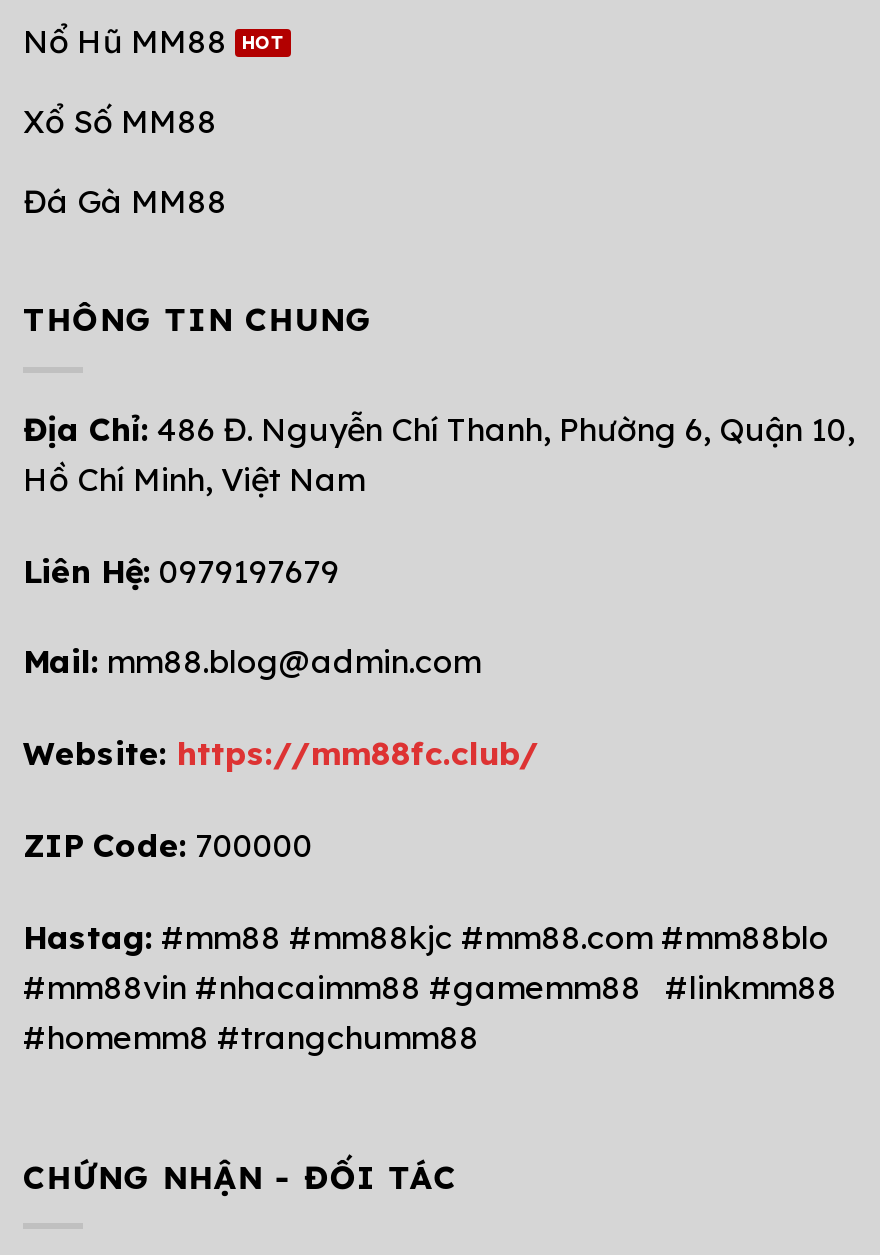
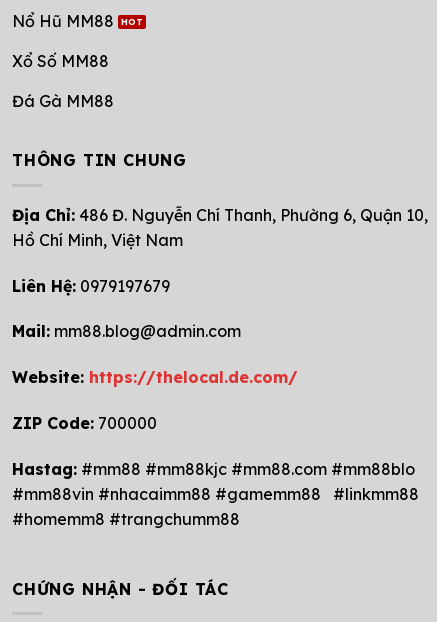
[23,733,539,773] Website: https://mm88fc.club/ -> [12,367,298,387] Website: https://thelocal.de.com/

